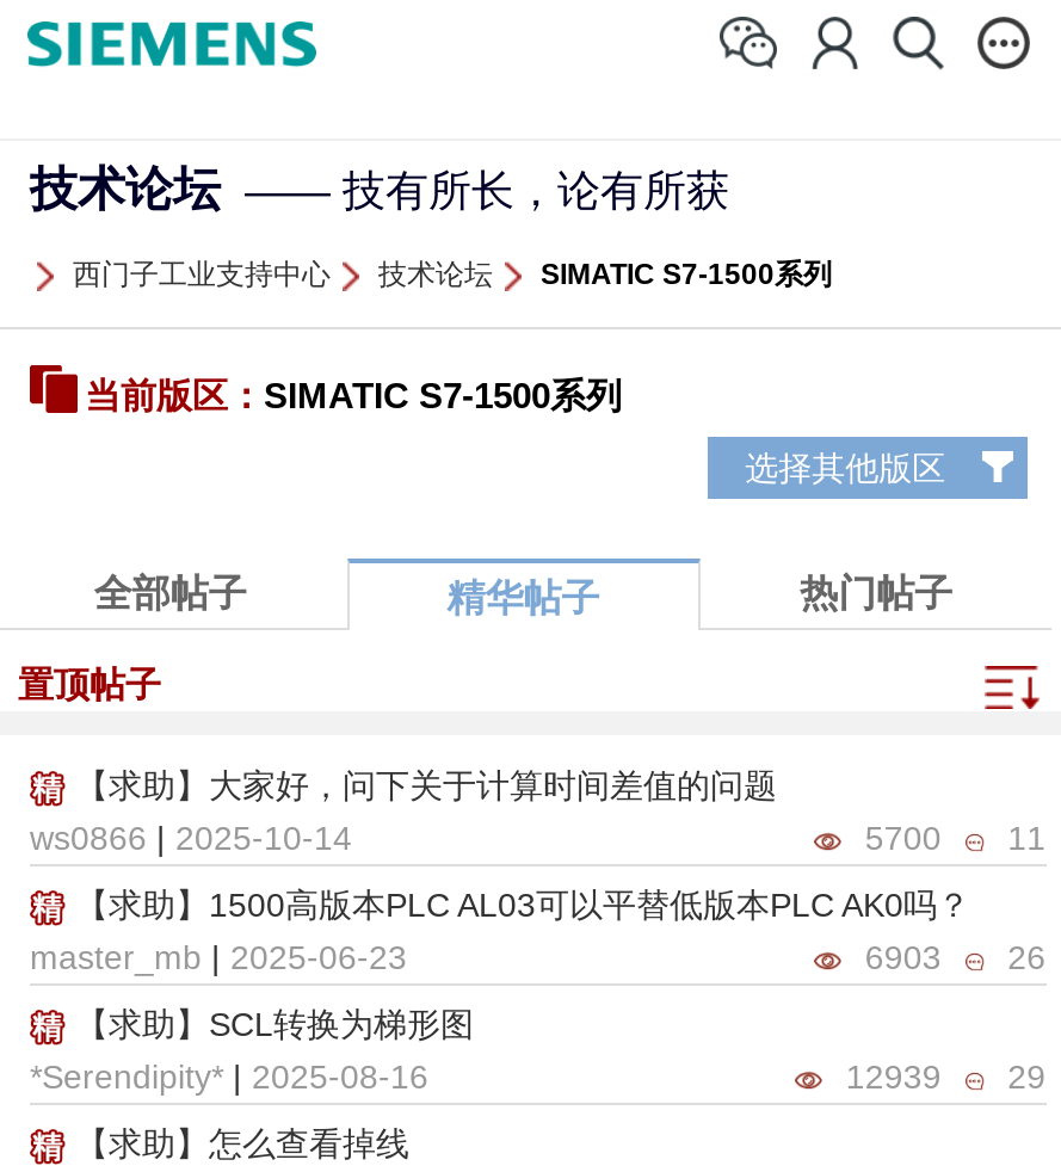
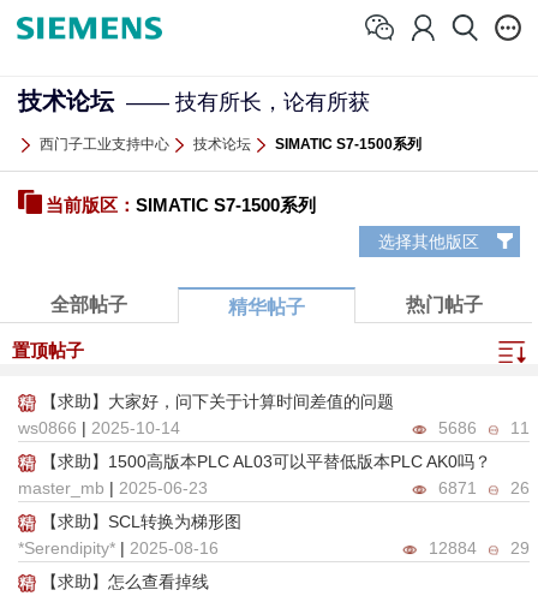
[865,819,1046,857] 5700 11 -> [438,418,529,437] 5686 11
[865,938,1046,976] 6903 26 -> [438,478,529,497] 6871 26
[846,1057,1046,1096] 12939 29 -> [429,538,529,558] 12884 29

